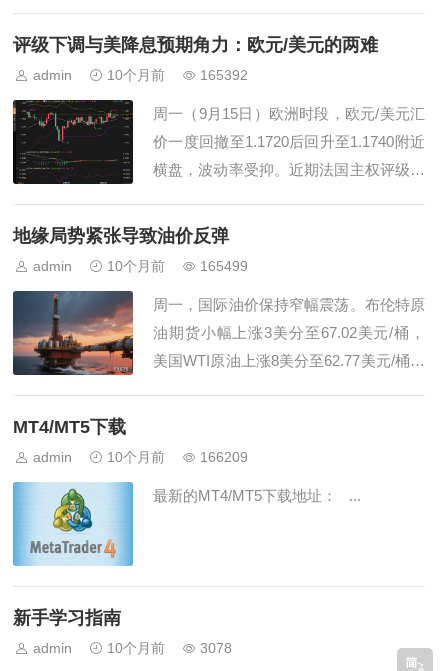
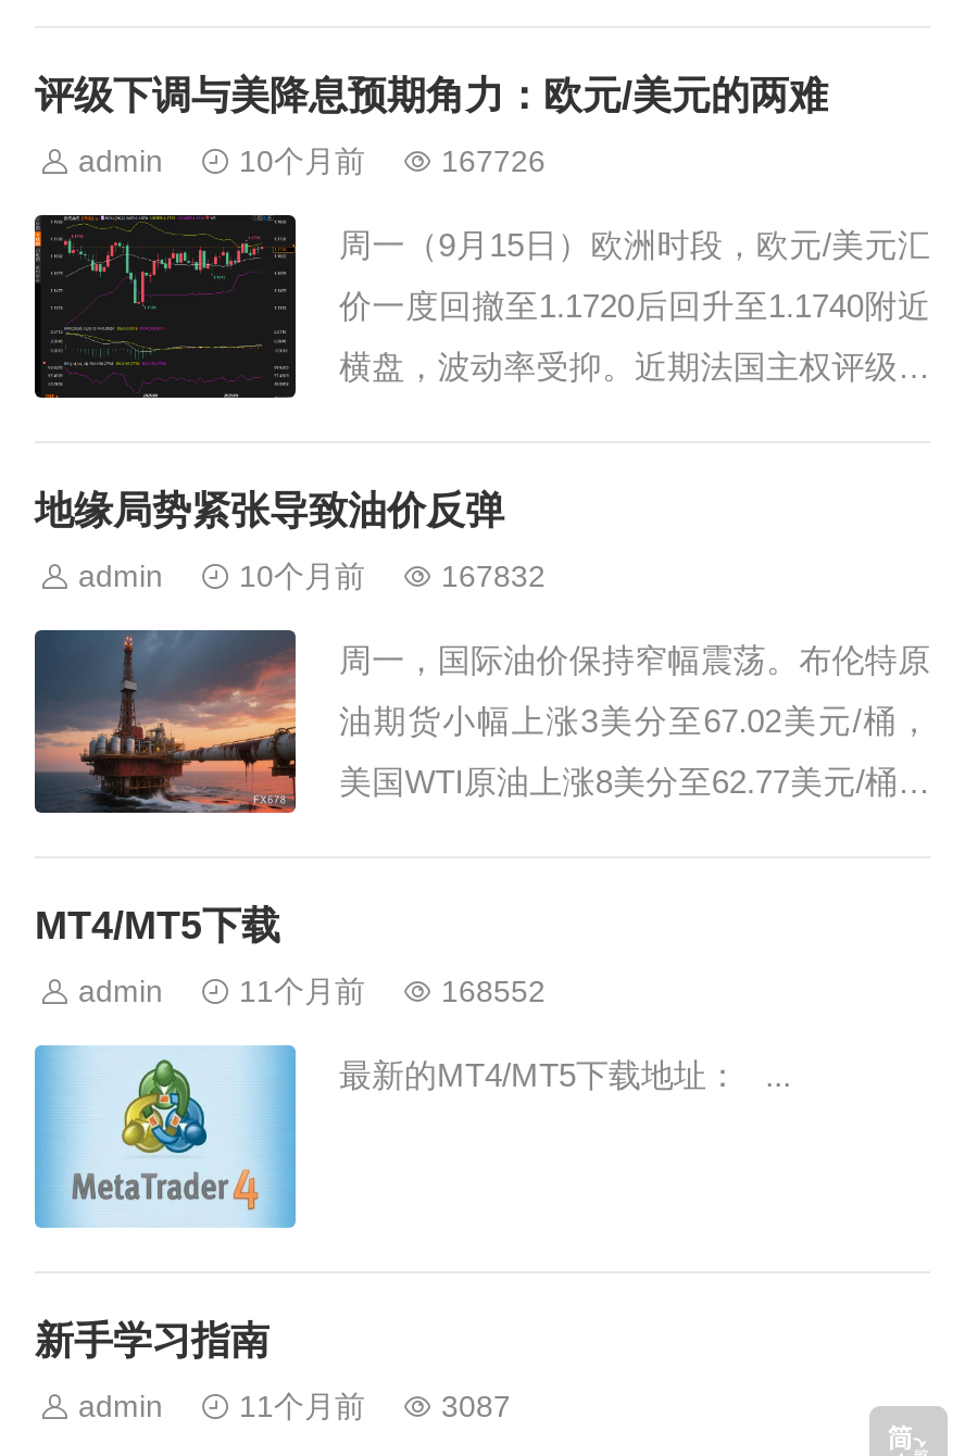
[200,67,248,83] 165392 -> [441,143,546,178] 167726
[200,258,248,274] 165499 -> [441,558,546,593] 167832
[107,449,165,465] 10个月前 -> [239,973,365,1008] 11个月前
[200,449,248,465] 166209 -> [441,973,546,1008] 168552
[107,640,165,656] 10个月前 -> [239,1388,365,1423] 11个月前
[200,640,232,656] 3078 -> [441,1388,511,1423] 3087

